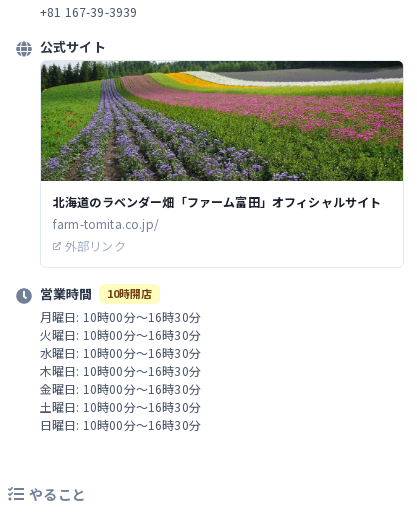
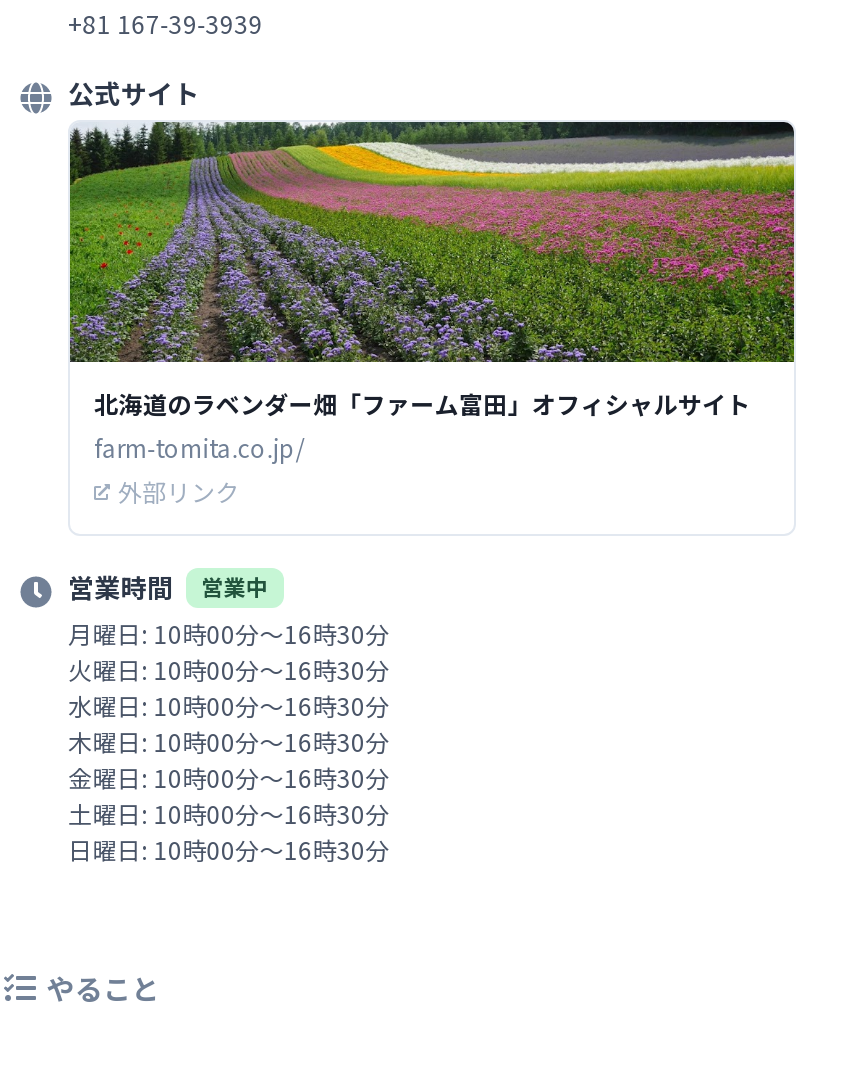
[107,285,152,301] 10時開店 -> [201,571,268,603] 営業中

